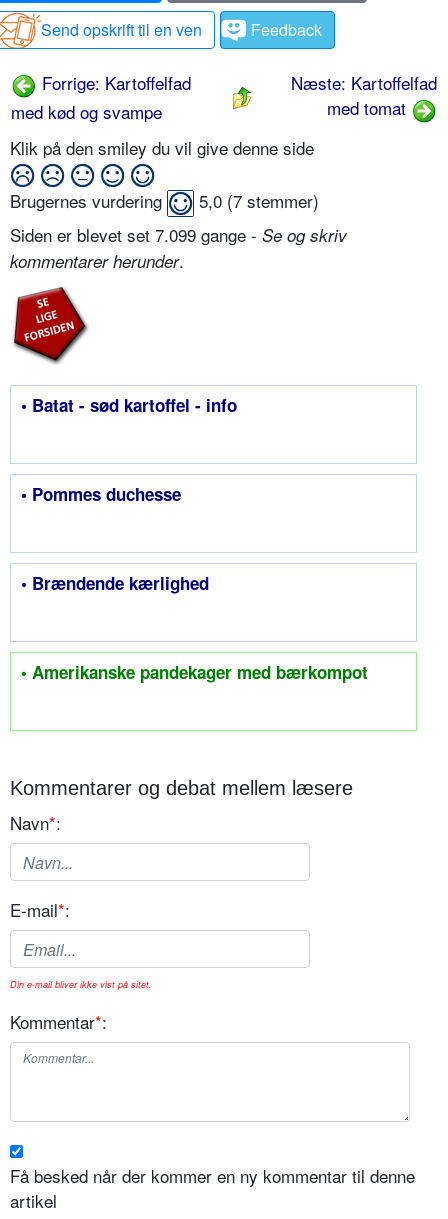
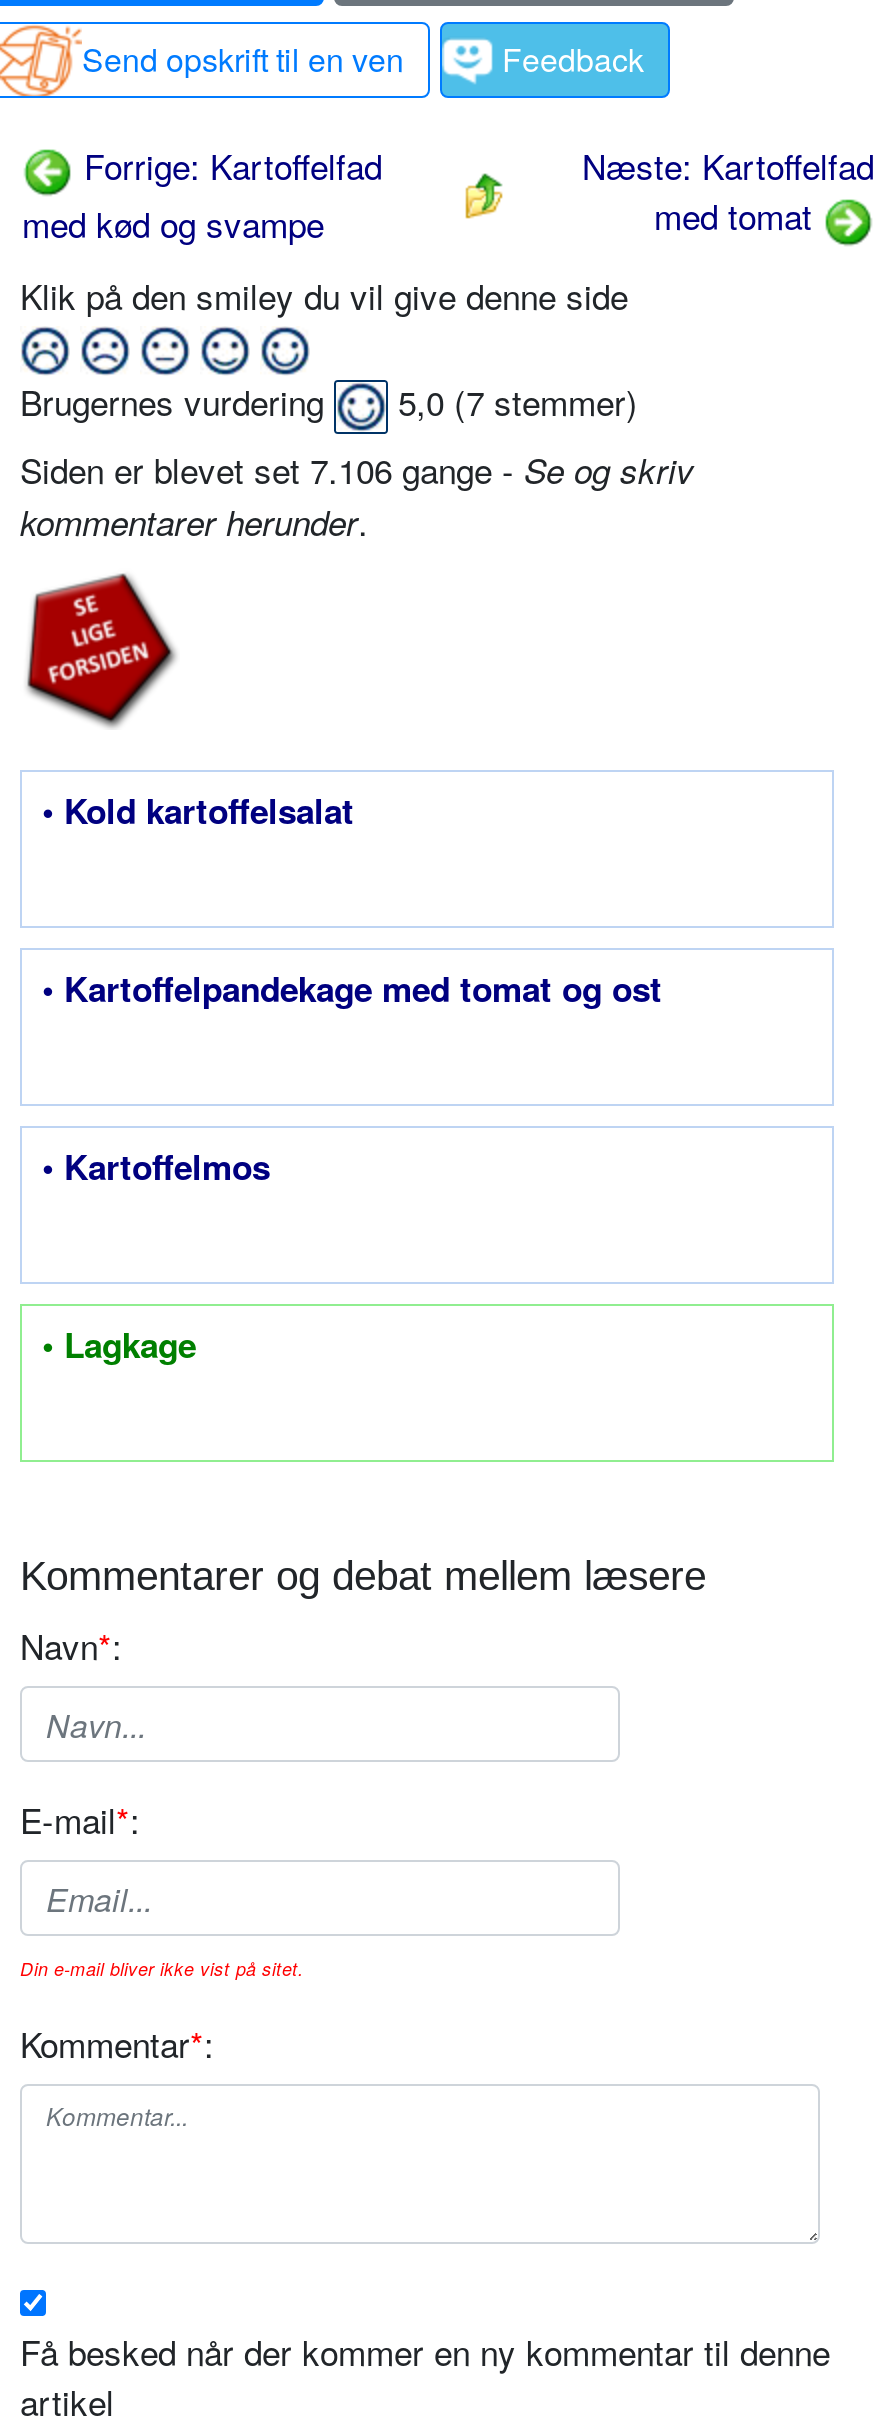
[10,222,347,247] Siden er blevet set 7.099 gange - Se og skriv -> [20,444,694,494] Siden er blevet set 7.106 gange - Se og skriv
[21,393,237,417] • Batat - sød kartoffel - info -> [42,786,354,834] • Kold kartoffelsalat
[21,482,181,506] • Pommes duchesse -> [42,964,662,1012] • Kartoffelpandekage med tomat og ost
[21,571,209,595] • Brændende kærlighed -> [42,1142,270,1190] • Kartoffelmos
[21,660,368,684] • Amerikanske pandekager med bærkompot -> [42,1320,196,1368] • Lagkage

